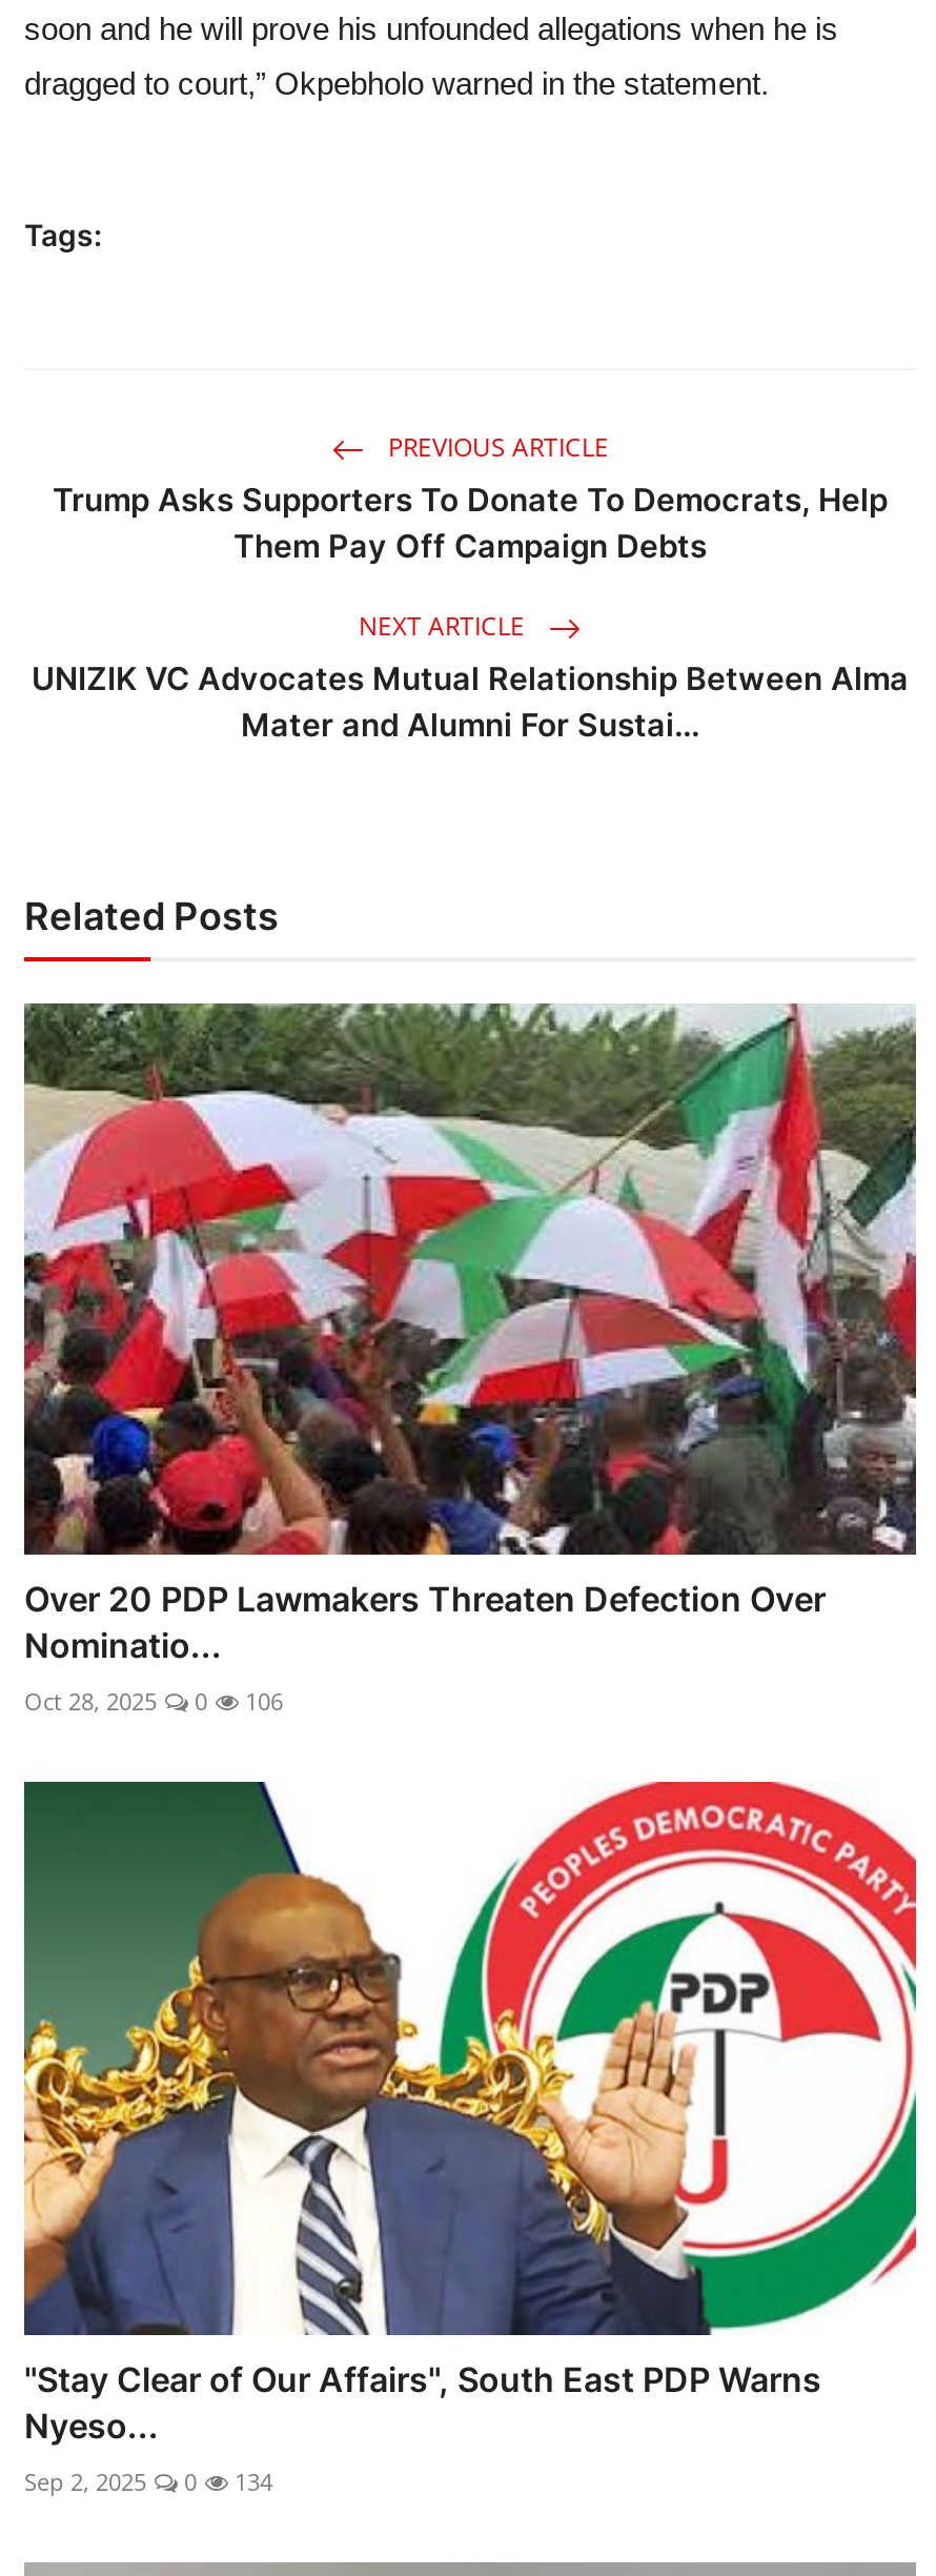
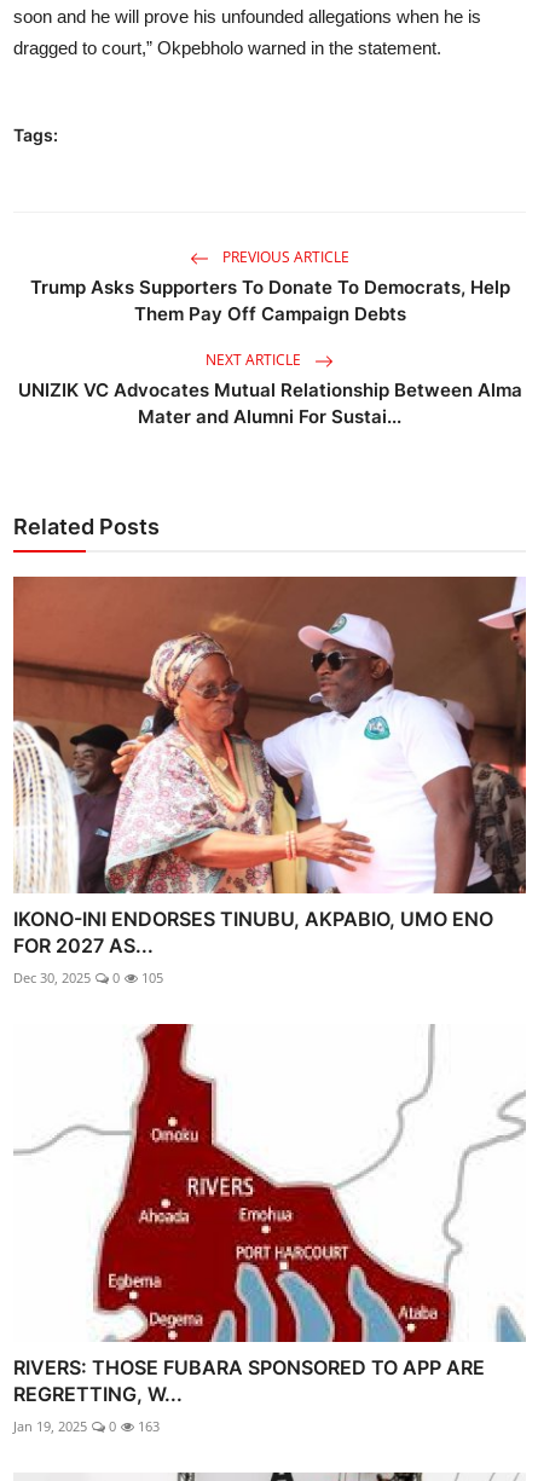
[22,1001,918,1717] [image] | Over 20 PDP Lawmakers Threaten Defection Over | Nominatio... | Oct 28, 2025 -> [12,575,527,987] [image] | IKONO-INI ENDORSES TINUBU, AKPABIO, UMO ENO | FOR 2027 AS... | Dec 30, 2025
[239,1685,283,1717] 106 -> [138,969,163,987] 105
[22,1780,918,2496] [image] | "Stay Clear of Our Affairs", South East PDP Warns | Nyeso... | Sep 2, 2025 -> [13,1023,526,1435] [image] | RIVERS: THOSE FUBARA SPONSORED TO APP ARE | REGRETTING, W... | Jan 19, 2025
[228,2465,272,2496] 134 -> [134,1416,160,1435] 163

